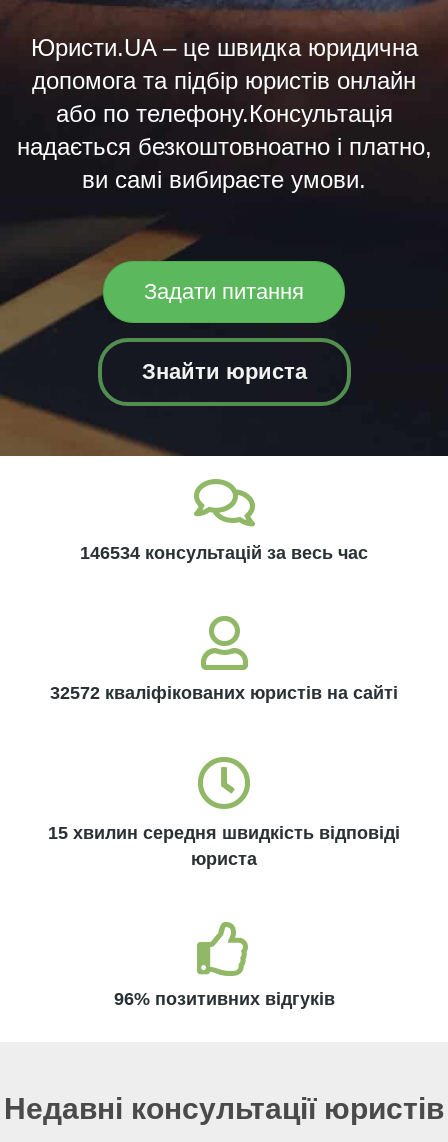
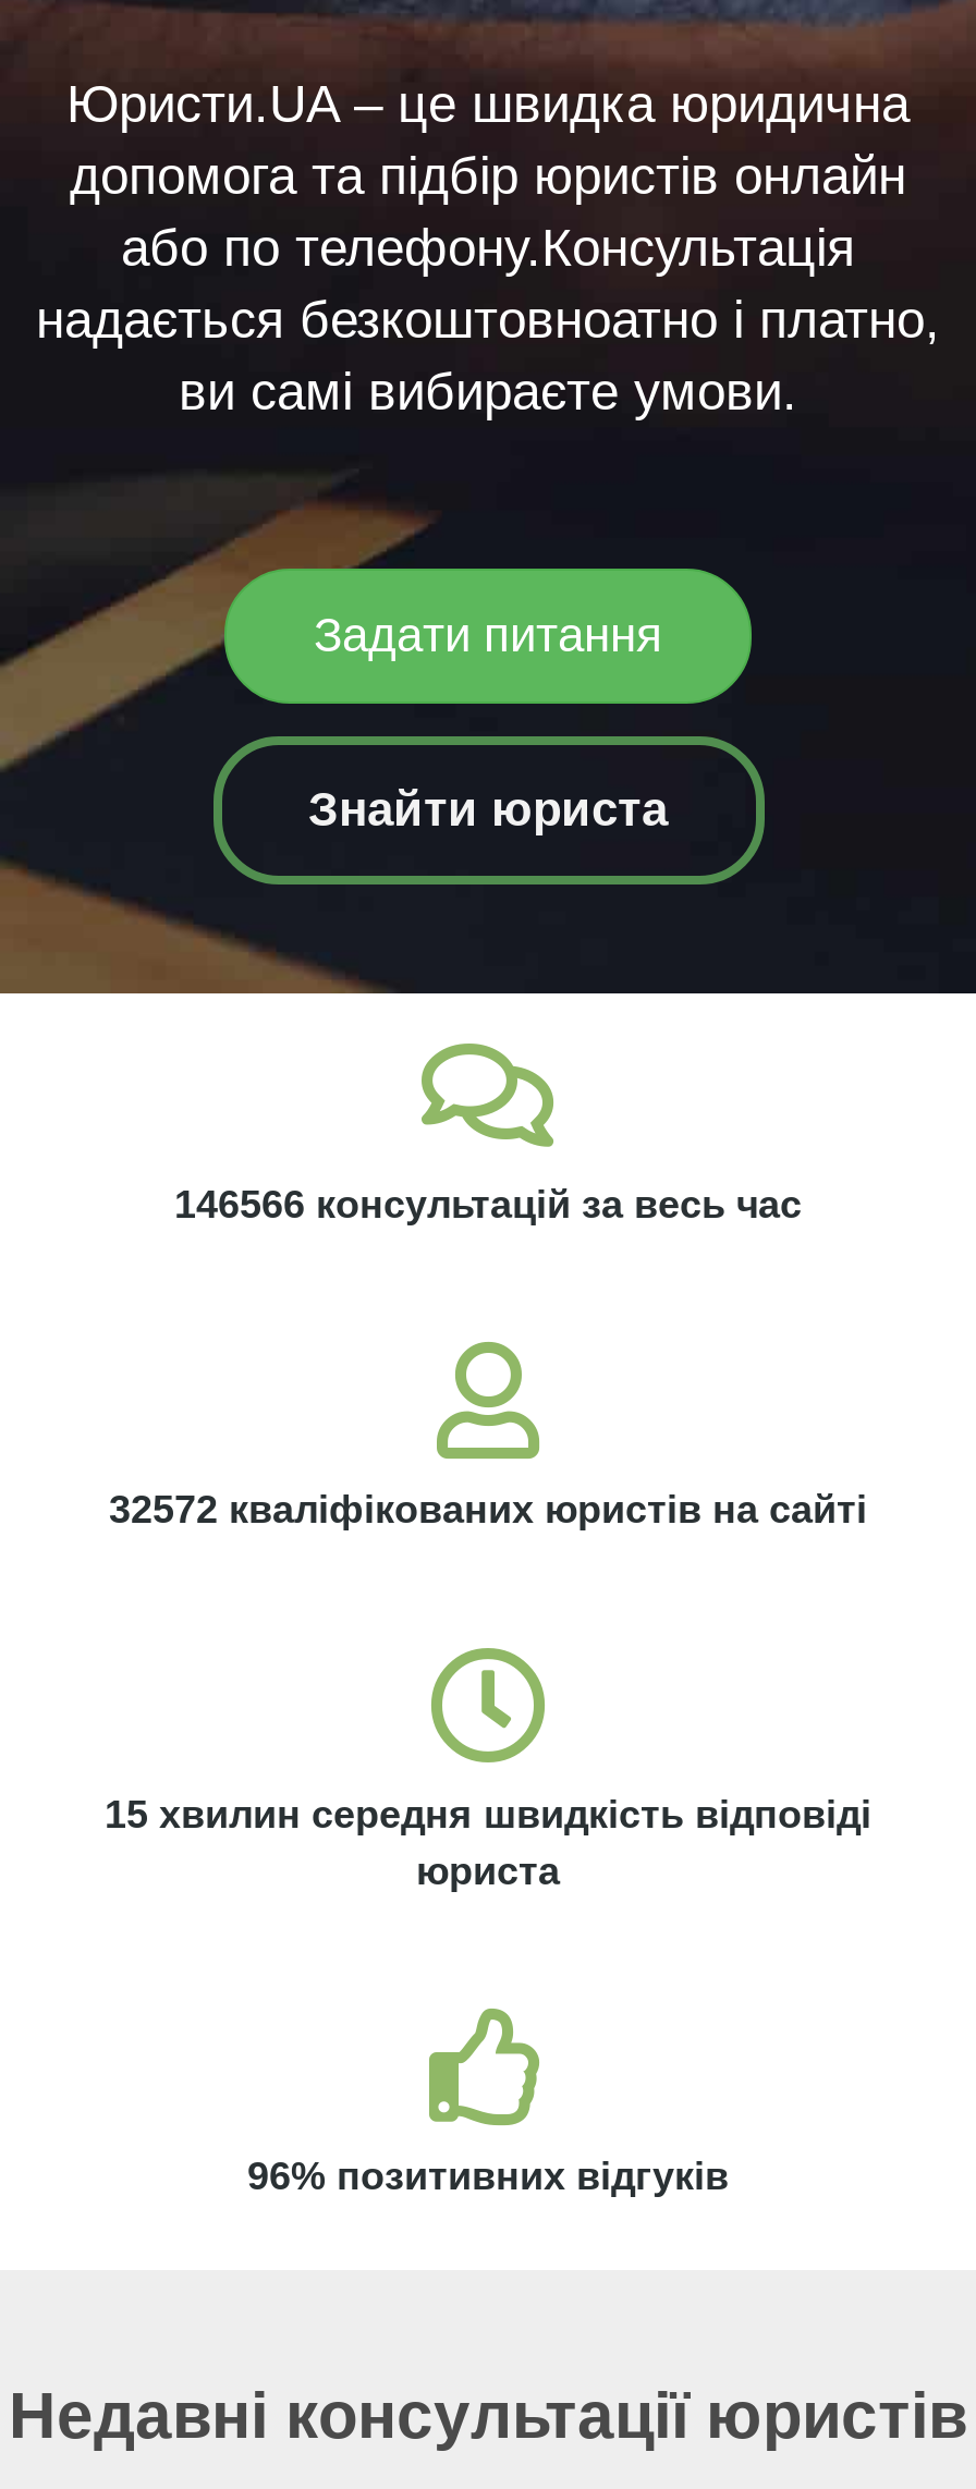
[80,543,368,563] 146534 консультацій за весь час -> [174,1183,802,1227] 146566 консультацій за весь час

